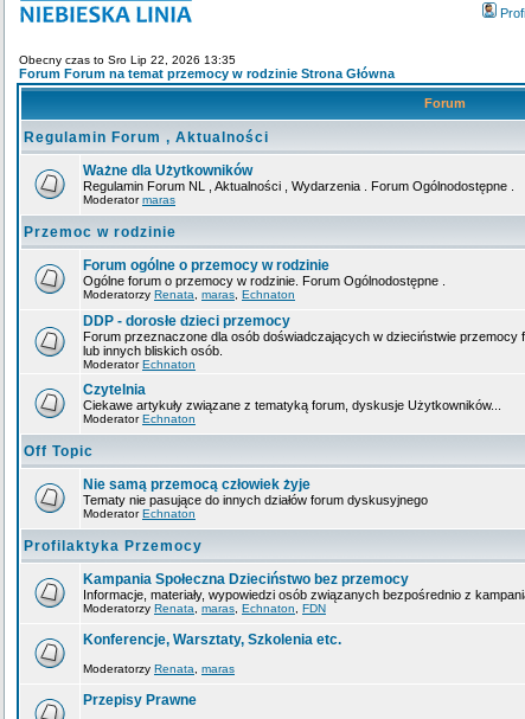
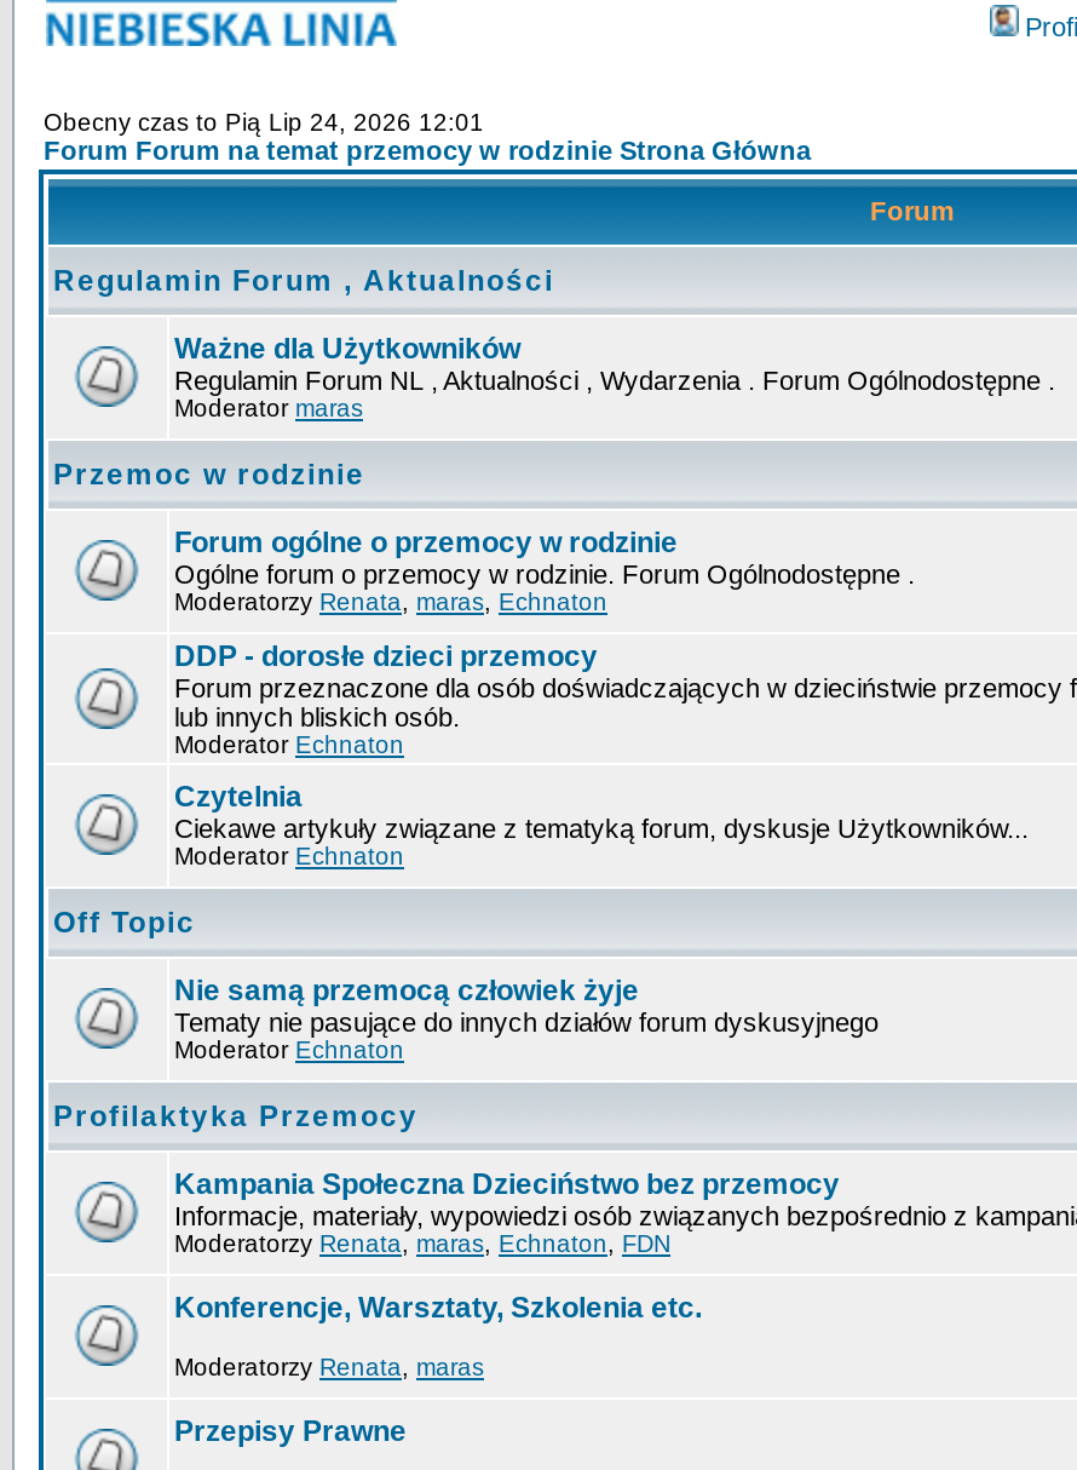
[19,53,236,66] Obecny czas to Sro Lip 22, 2026 13:35 -> [44,109,484,136] Obecny czas to Pią Lip 24, 2026 12:01

